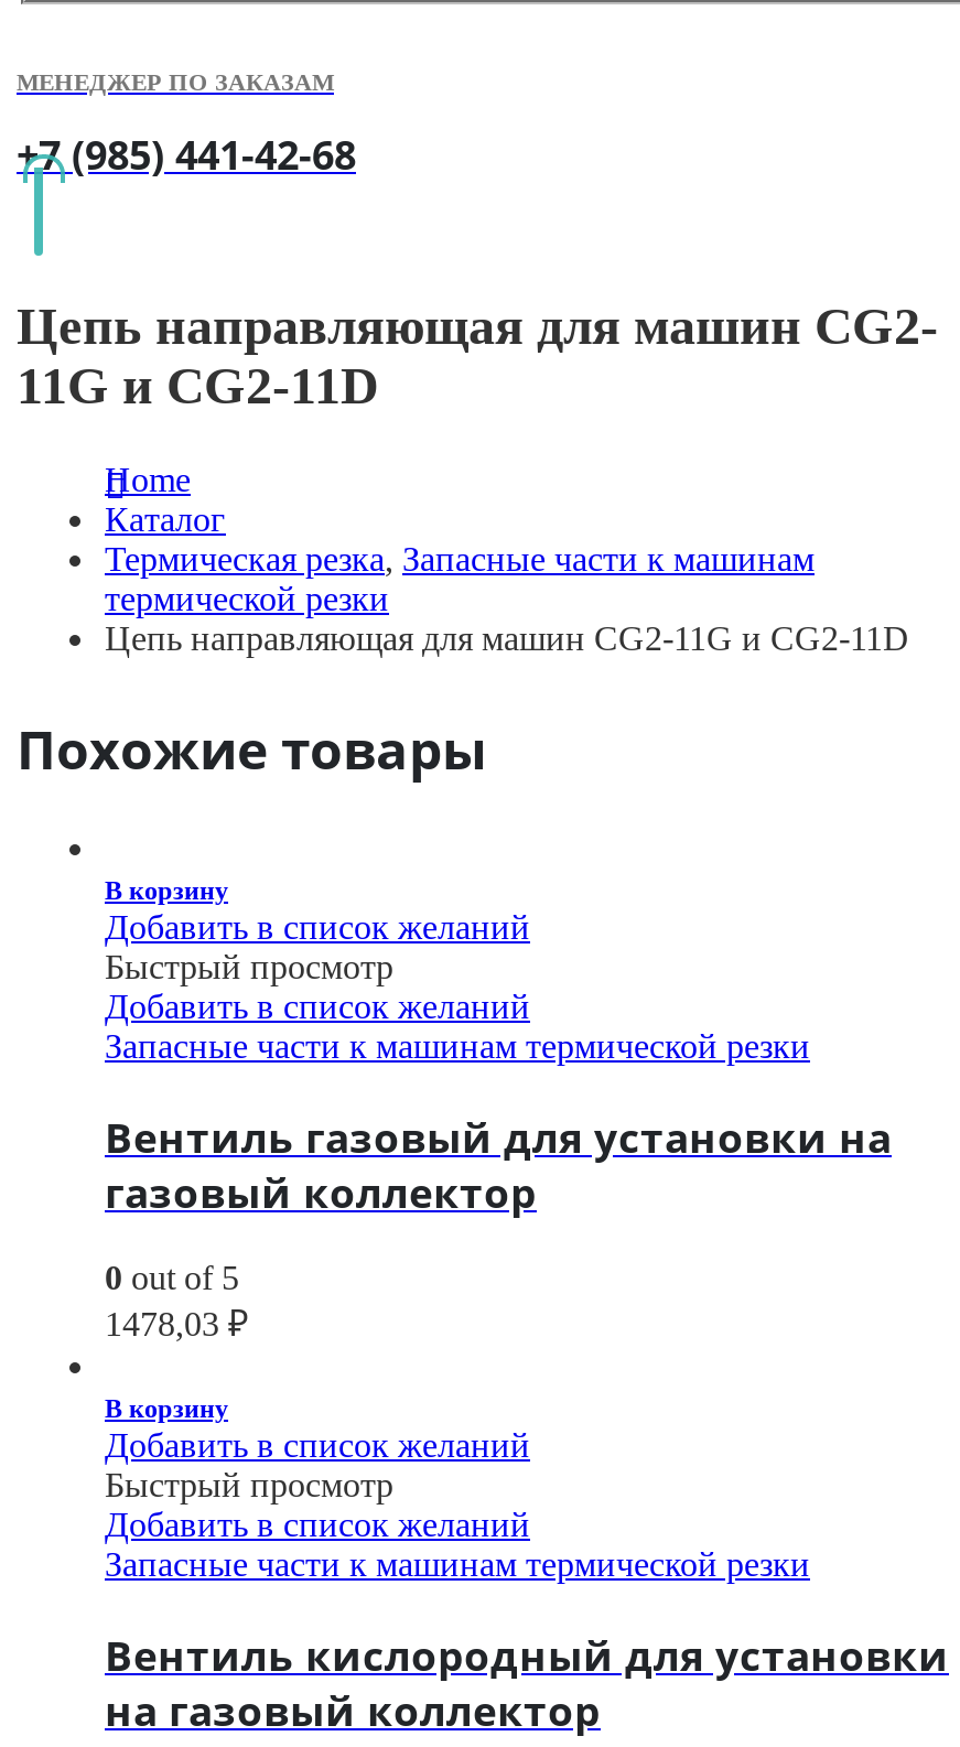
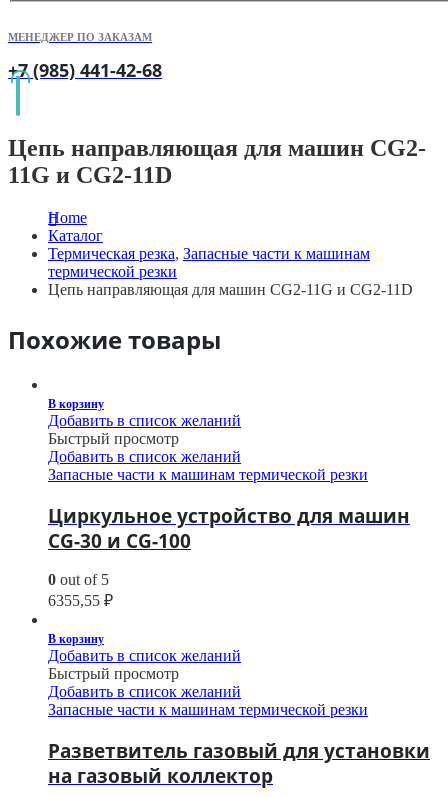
[105,1108,892,1218] Вентиль газовый для установки на | газовый коллектор -> [48,503,410,553] Циркульное устройство для машин | CG-30 и CG-100
[105,1306,248,1343] 1478,03 ₽ -> [48,592,113,609] 6355,55 ₽
[105,1627,949,1682] Вентиль кислородный для установки -> [48,738,430,763] Разветвитель газовый для установки

